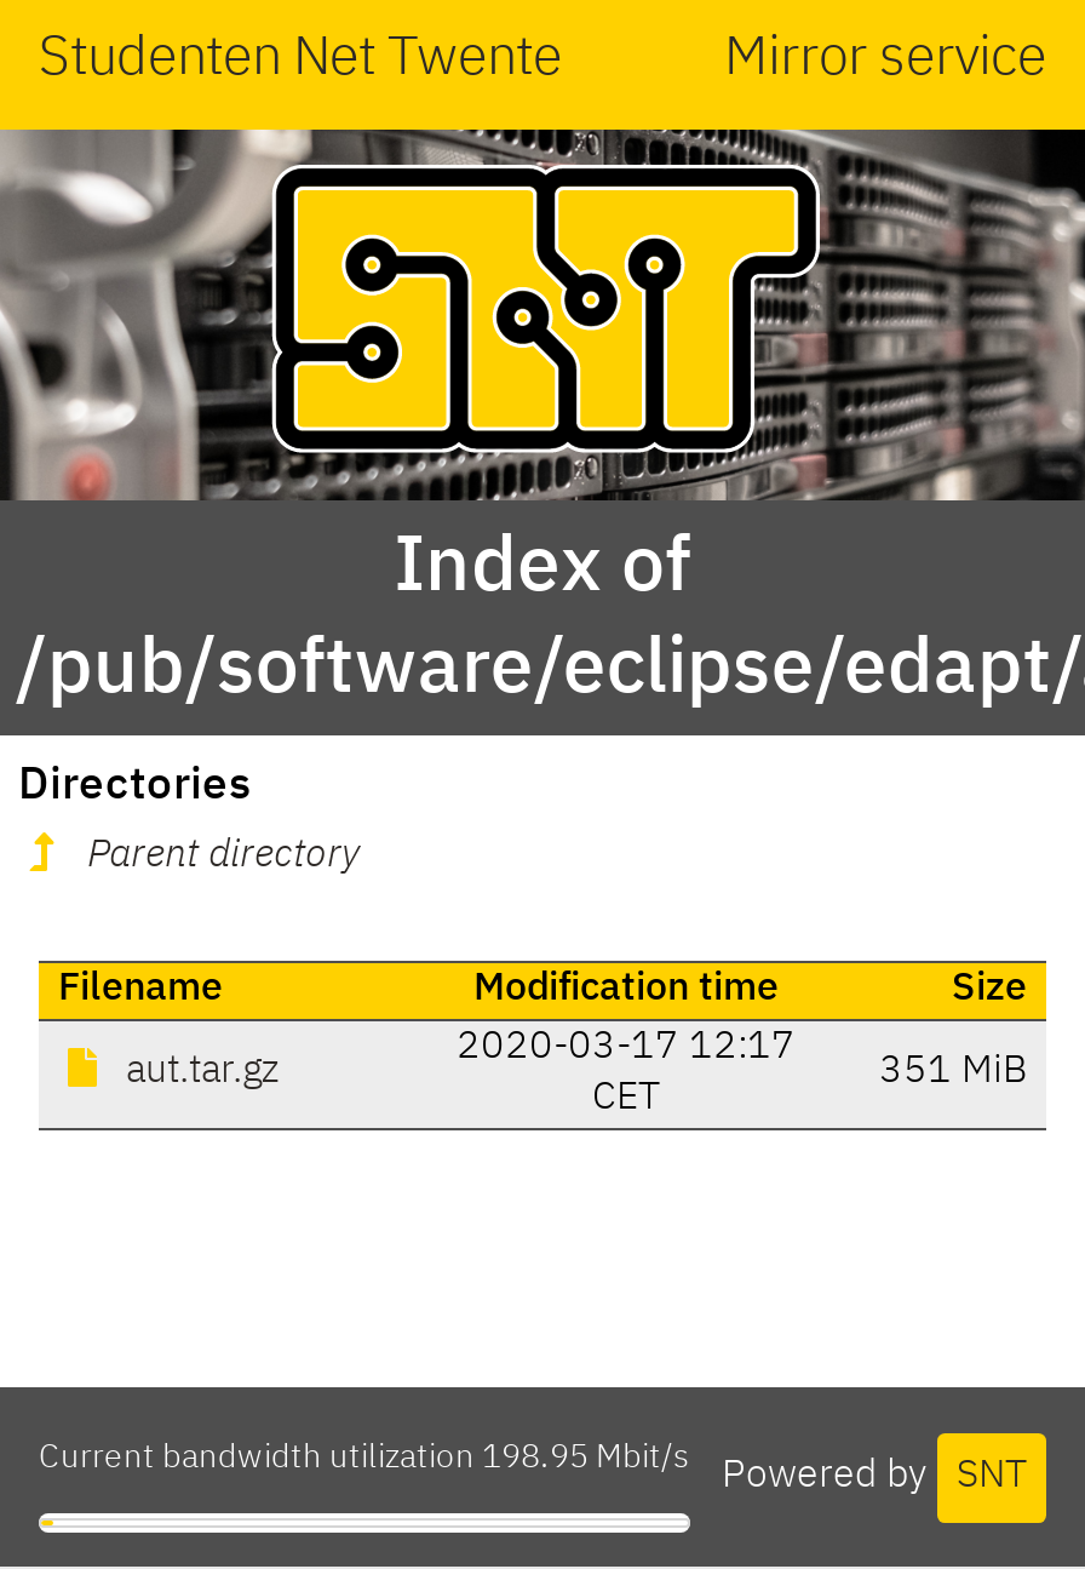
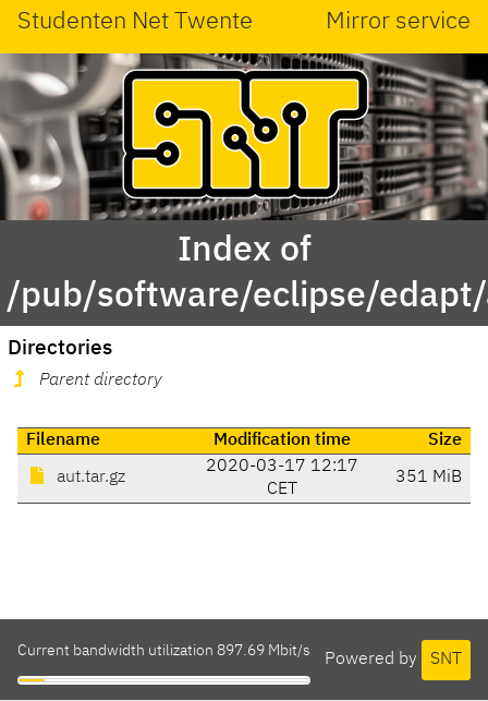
[39,1441,690,1475] Current bandwidth utilization 198.95 Mbit/s -> [17,643,310,659] Current bandwidth utilization 897.69 Mbit/s

